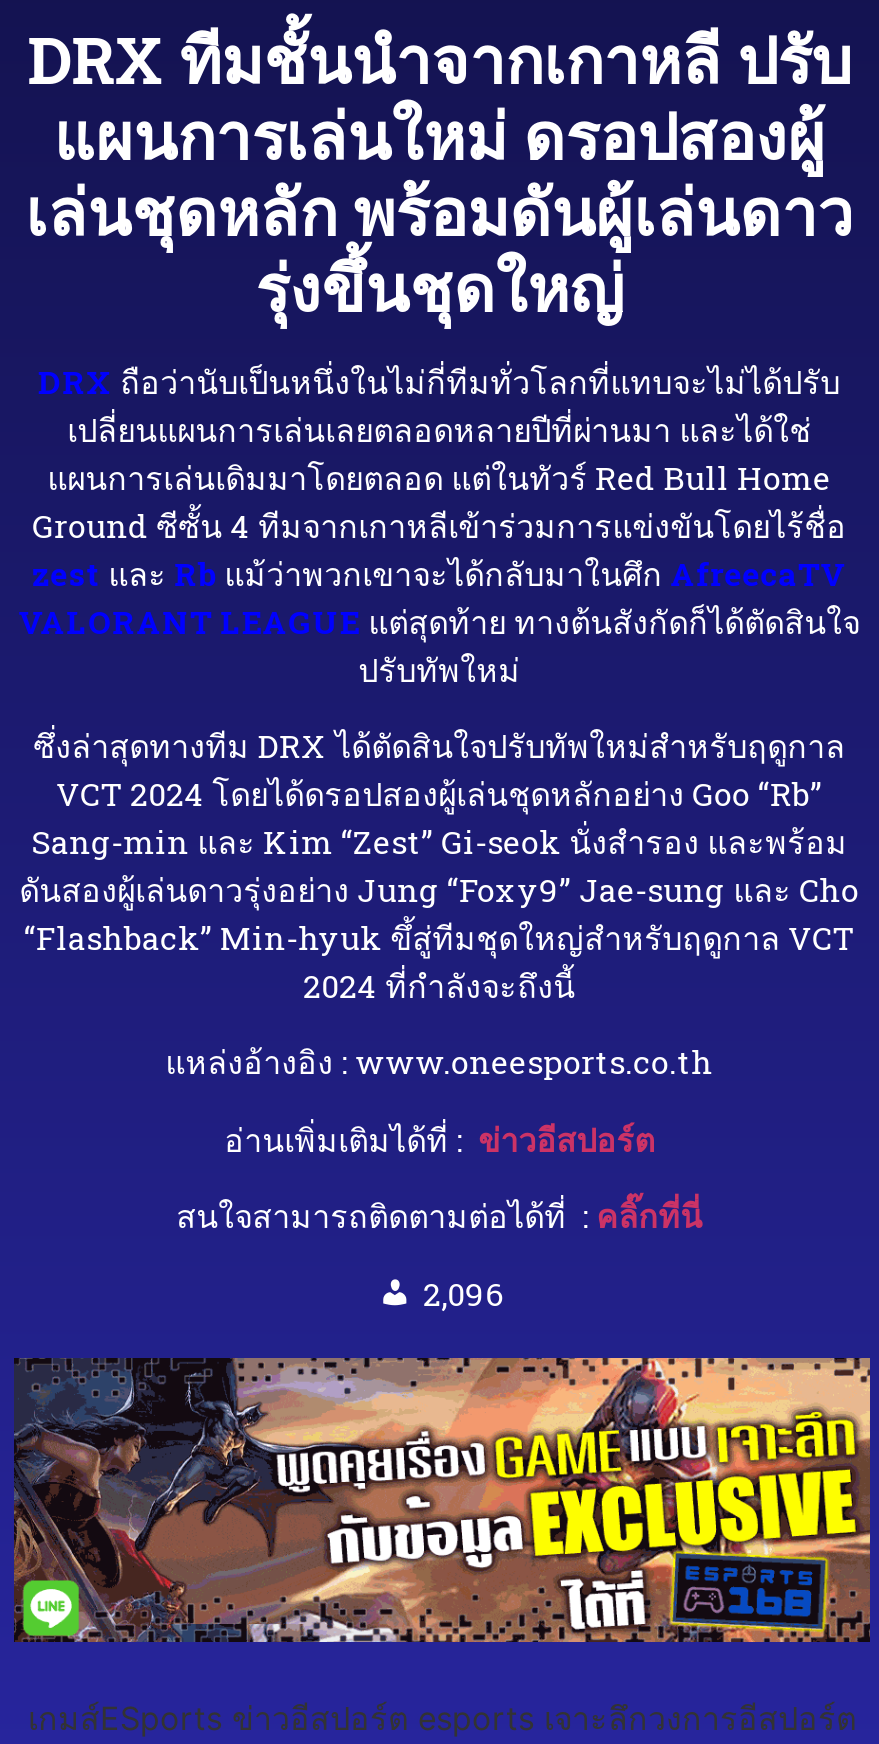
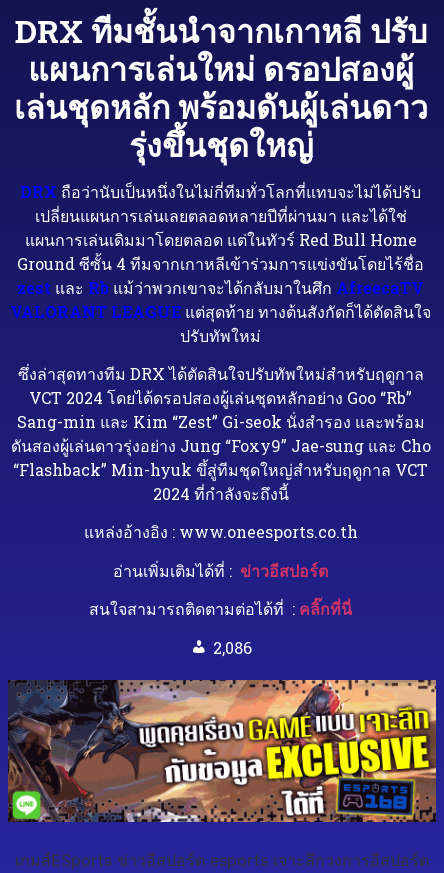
[423,1271,503,1313] 2,096 -> [213,637,252,658] 2,086

